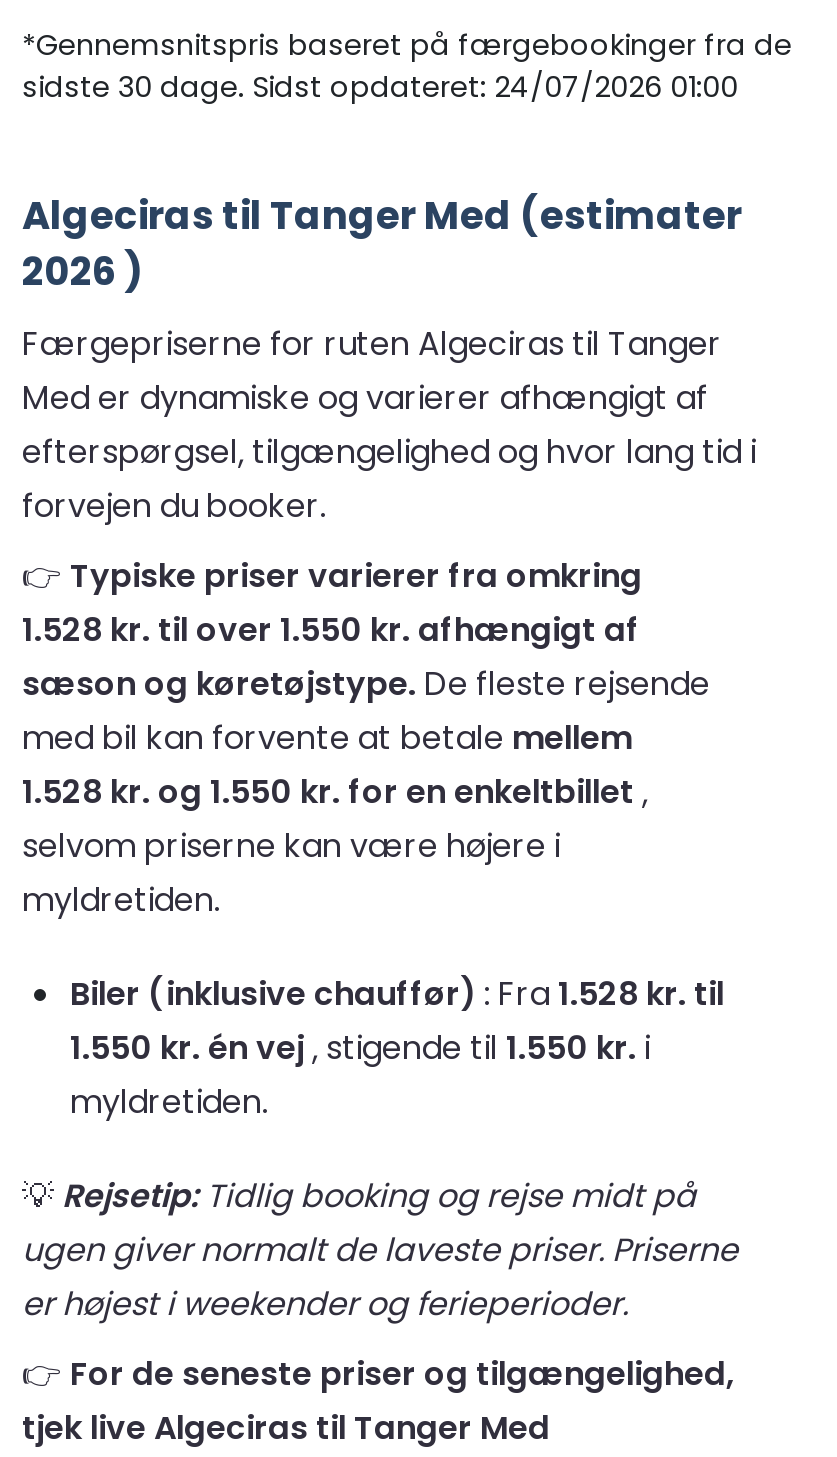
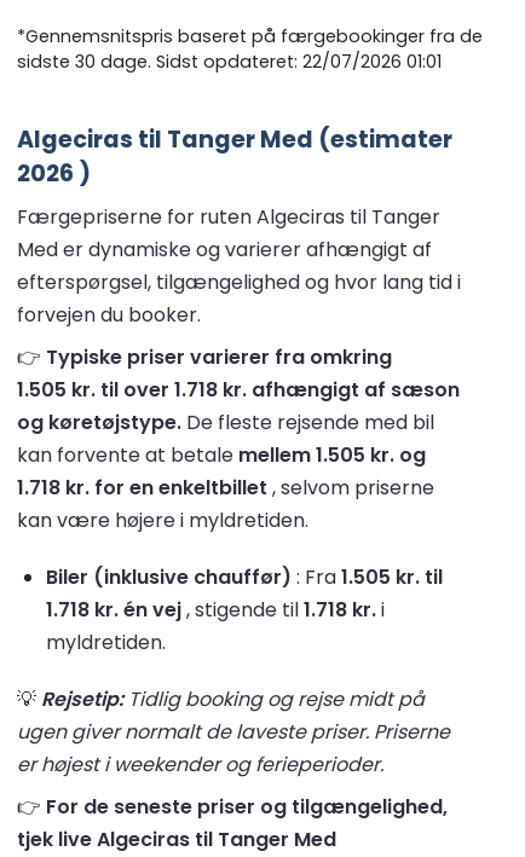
[22,67,738,107] sidste 30 dage. Sidst opdateret: 24/07/2026 01:00 -> [17,49,442,74] sidste 30 dage. Sidst opdateret: 22/07/2026 01:01
[22,607,710,923] 1.528 kr. til over 1.550 kr. afhængigt af | sæson og køretøjstype. De fleste rejsende | med bil kan forvente at betale mellem | 1.528 kr. og 1.550 kr. for en enkeltbillet, | selvom priserne kan være højere i | myldretiden. -> [17,376,460,534] 1.505 kr. til over 1.718 kr. afhængigt af sæson | og køretøjstype. De fleste rejsende med bil | kan forvente at betale mellem 1.505 kr. og | 1.718 kr. for en enkeltbillet, selvom priserne | kan være højere i myldretiden.
[70,971,724,1071] Biler (inklusive chauffør): Fra 1.528 kr. til | 1.550 kr. én vej, stigende til 1.550 kr. i -> [46,563,443,624] Biler (inklusive chauffør): Fra 1.505 kr. til | 1.718 kr. én vej, stigende til 1.718 kr. i

